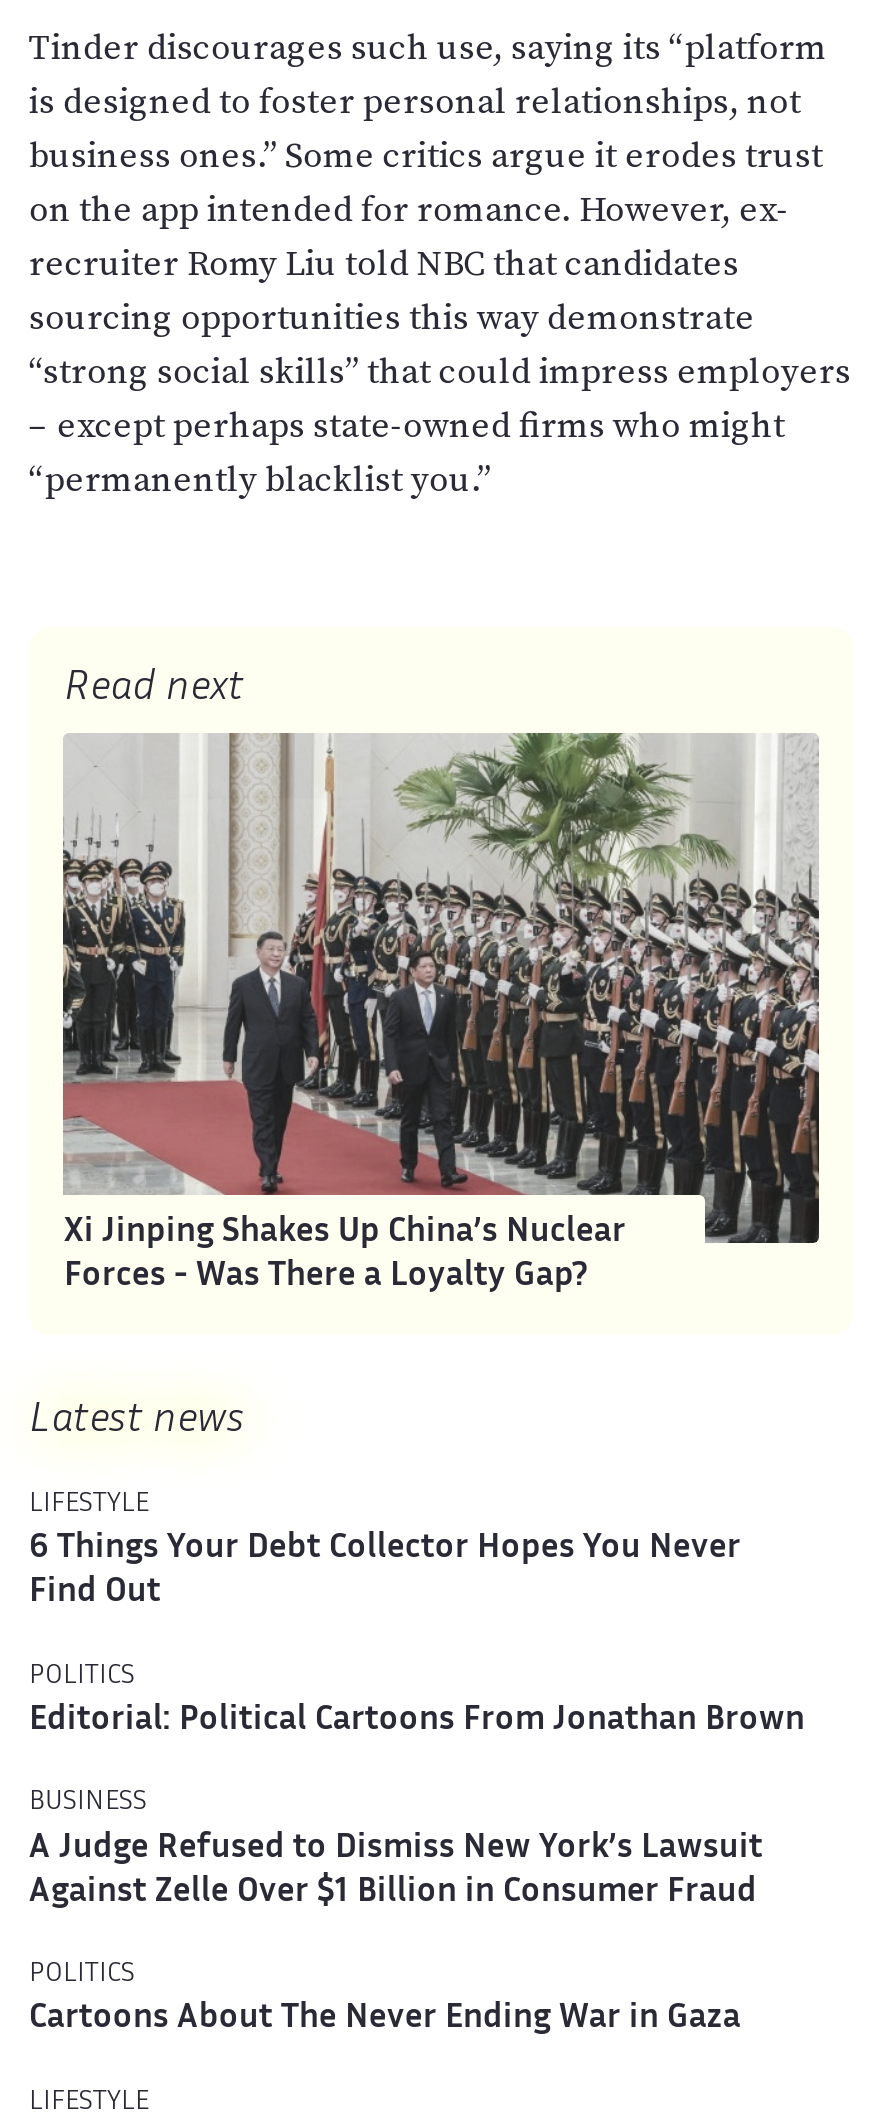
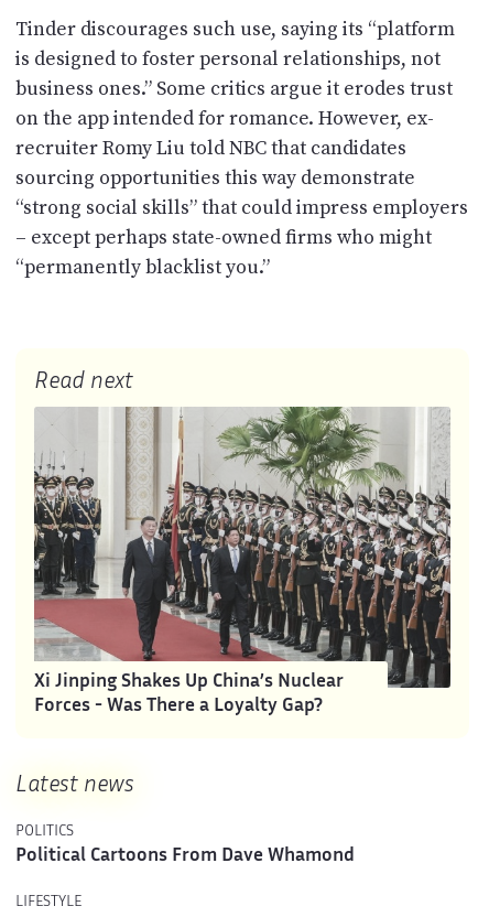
[29,1493,741,1610] LIFESTYLE | 6 Things Your Debt Collector Hopes You Never | Find Out -> none
[29,1707,805,2036] Editorial: Political Cartoons From Jonathan Brown | BUSINESS | A Judge Refused to Dismiss New York’s Lawsuit | Against Zelle Over $1 Billion in Consumer Fraud | POLITICS | Cartoons About The Never Ending War in Gaza -> [15,849,355,866] Political Cartoons From Dave Whamond

